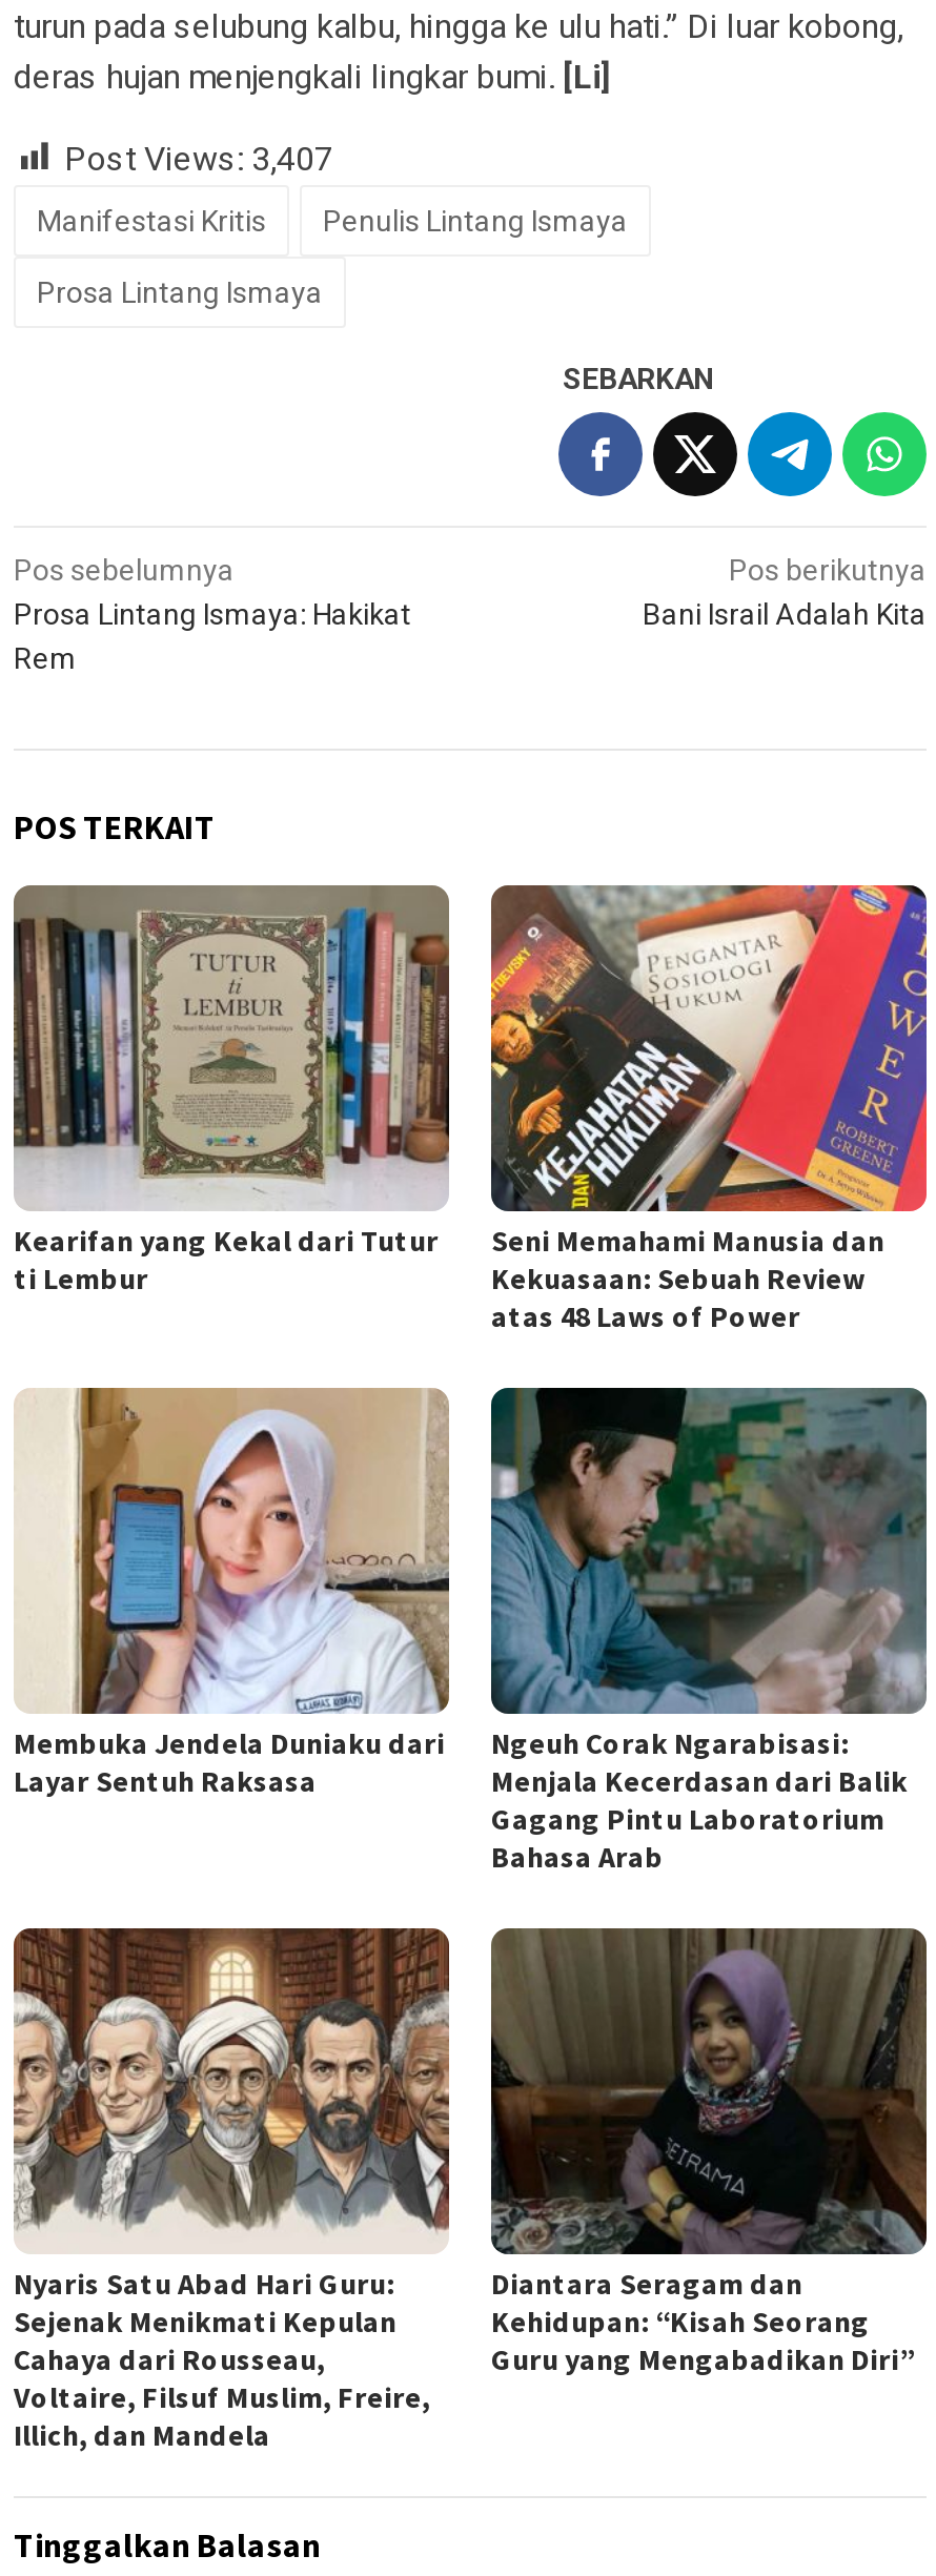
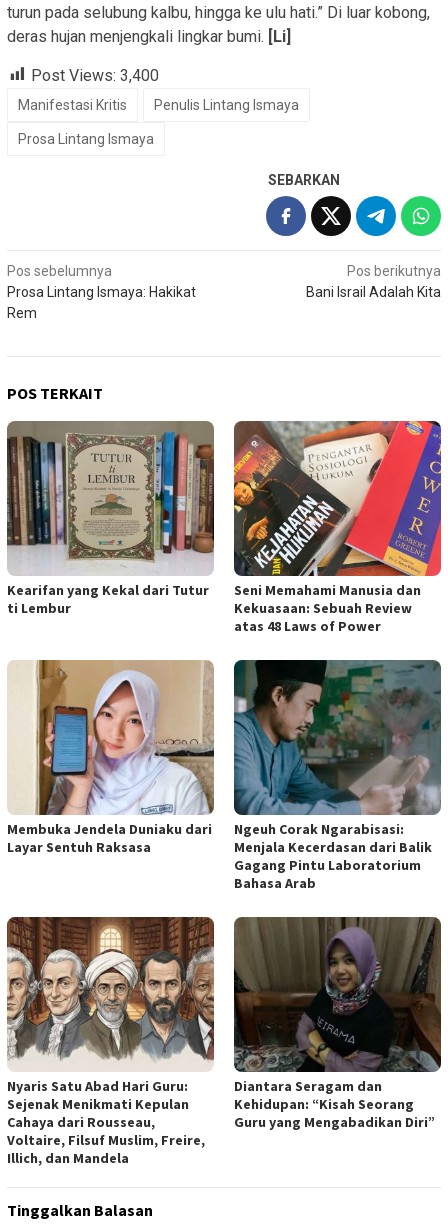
[64,138,333,178] Post Views: 3,407 -> [31,66,159,85] Post Views: 3,400

